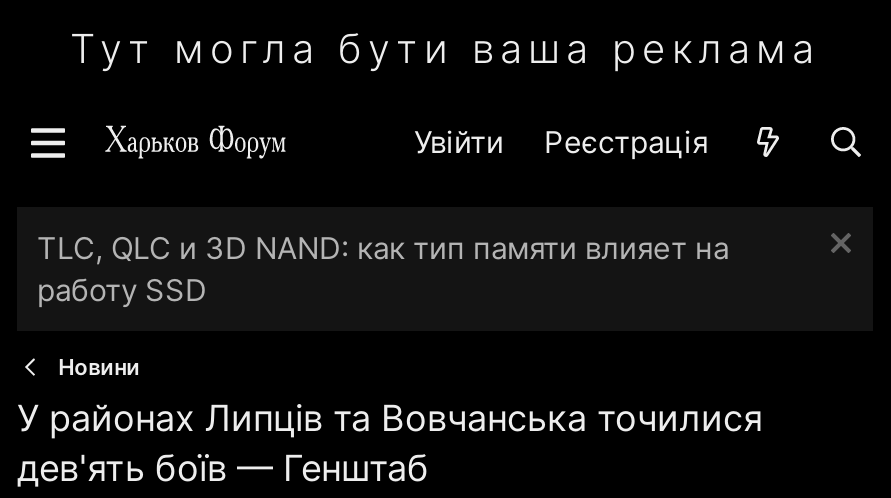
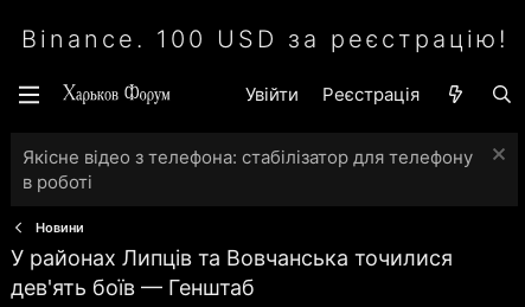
[70,25,820,73] Тут могла бути ваша реклама -> [21,25,508,53] Binance. 100 USD за реєстрацію!
[37,229,729,309] TLC, QLC и 3D NAND: как тип памяти влияет на | работу SSD -> [23,146,473,193] Якісне відео з телефона: стабілізатор для телефону | в роботі

